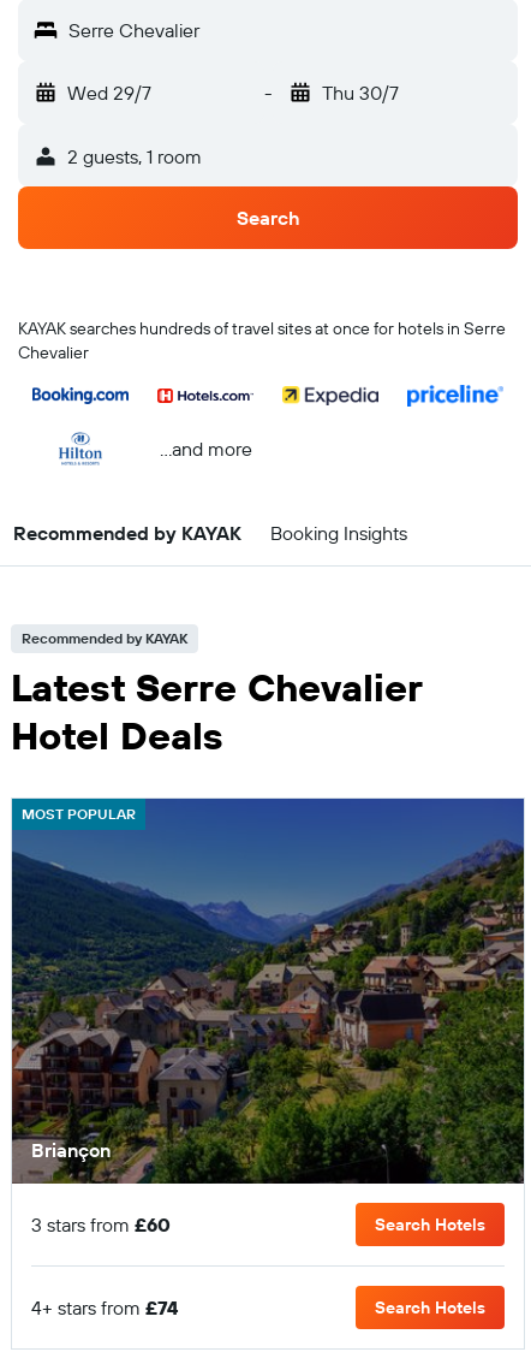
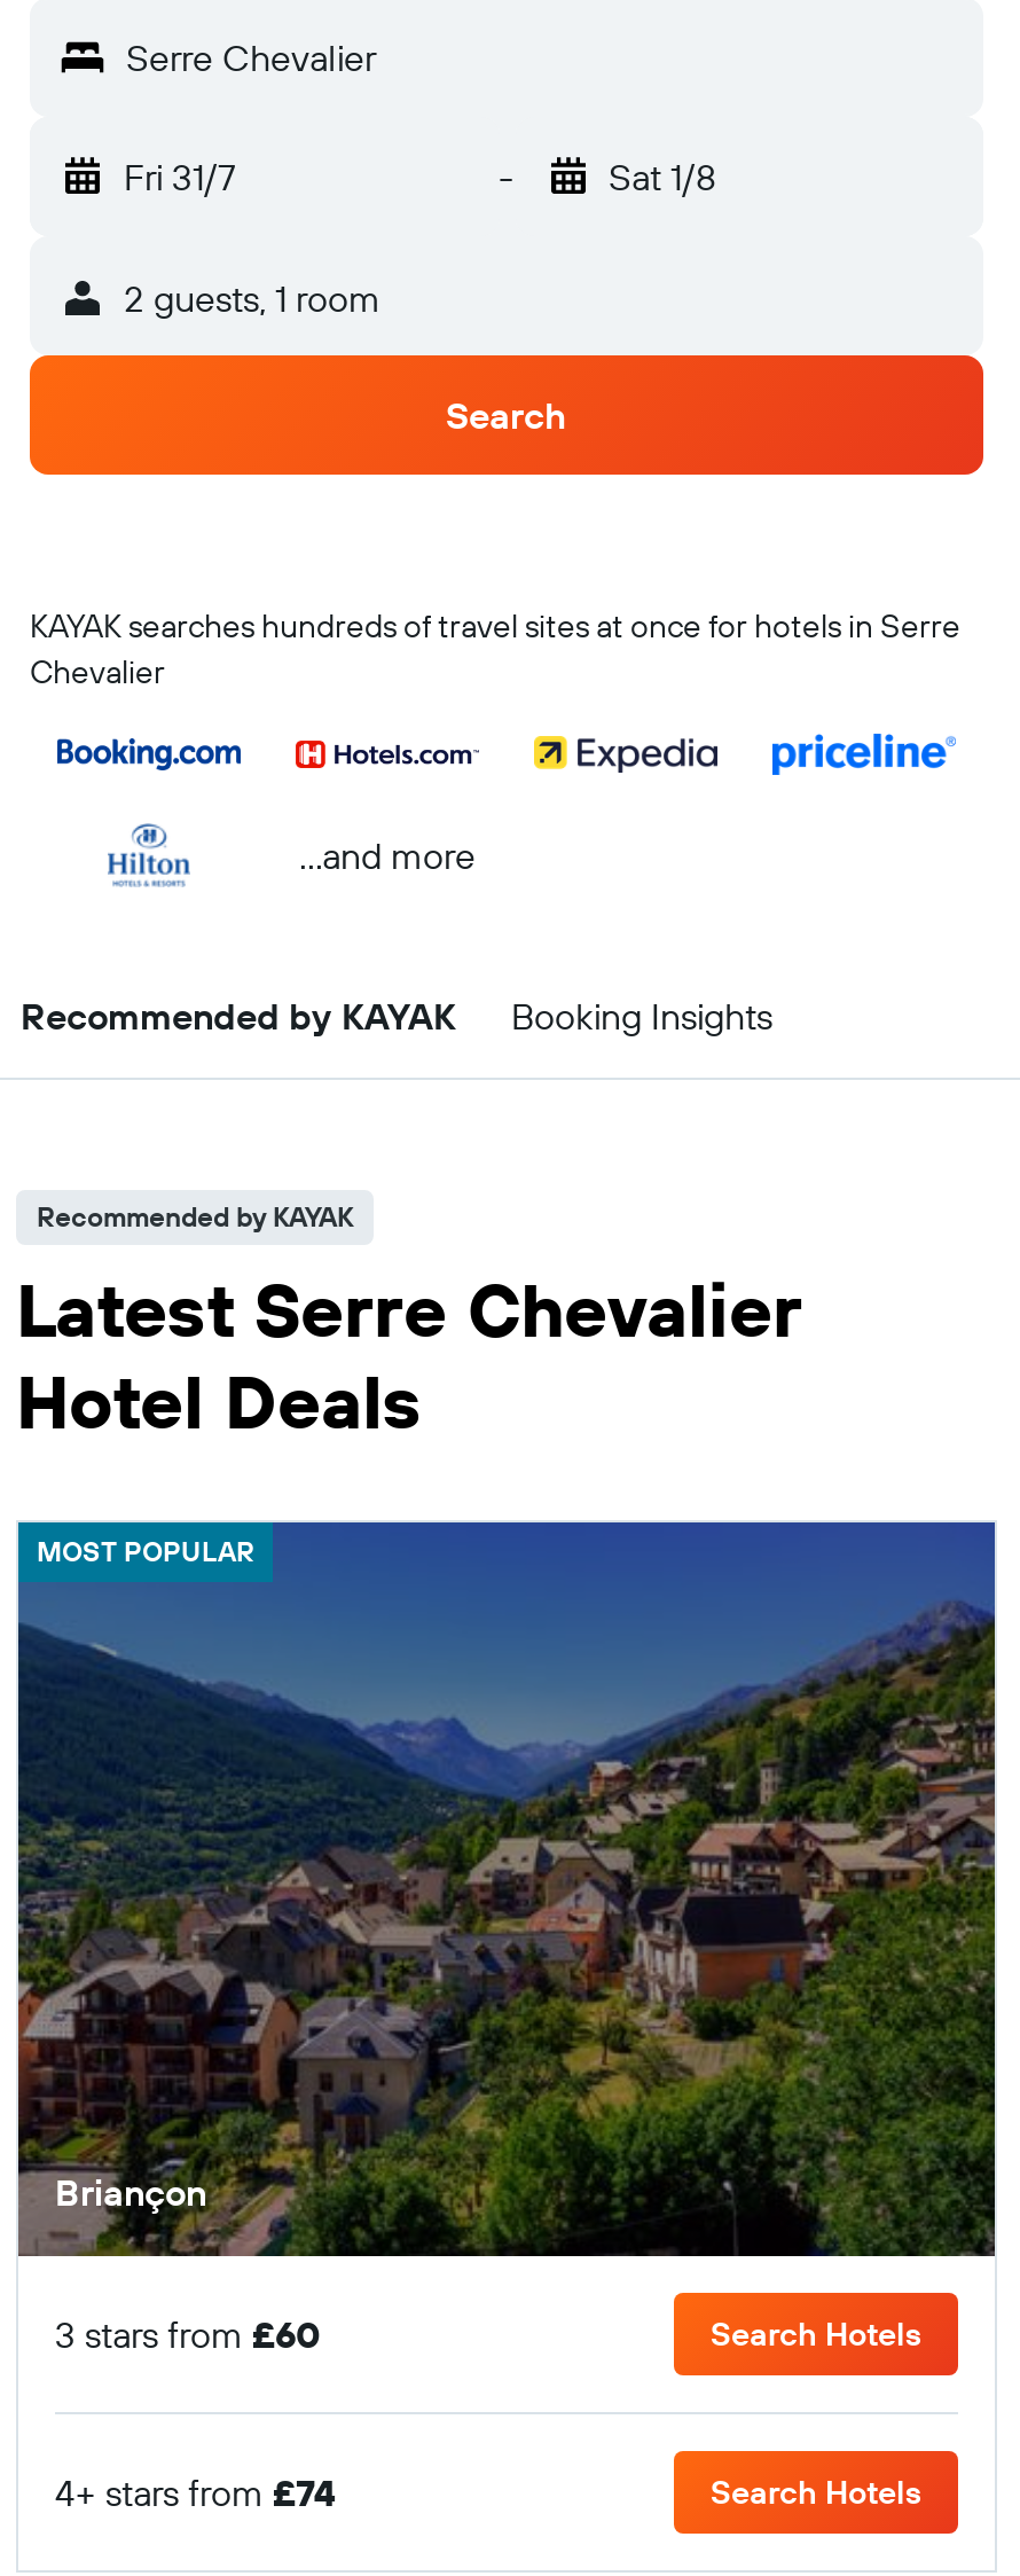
[67,81,151,105] Wed 29/7 -> [124,154,236,199] Fri 31/7
[321,81,398,105] Thu 30/7 -> [609,154,716,199] Sat 1/8

